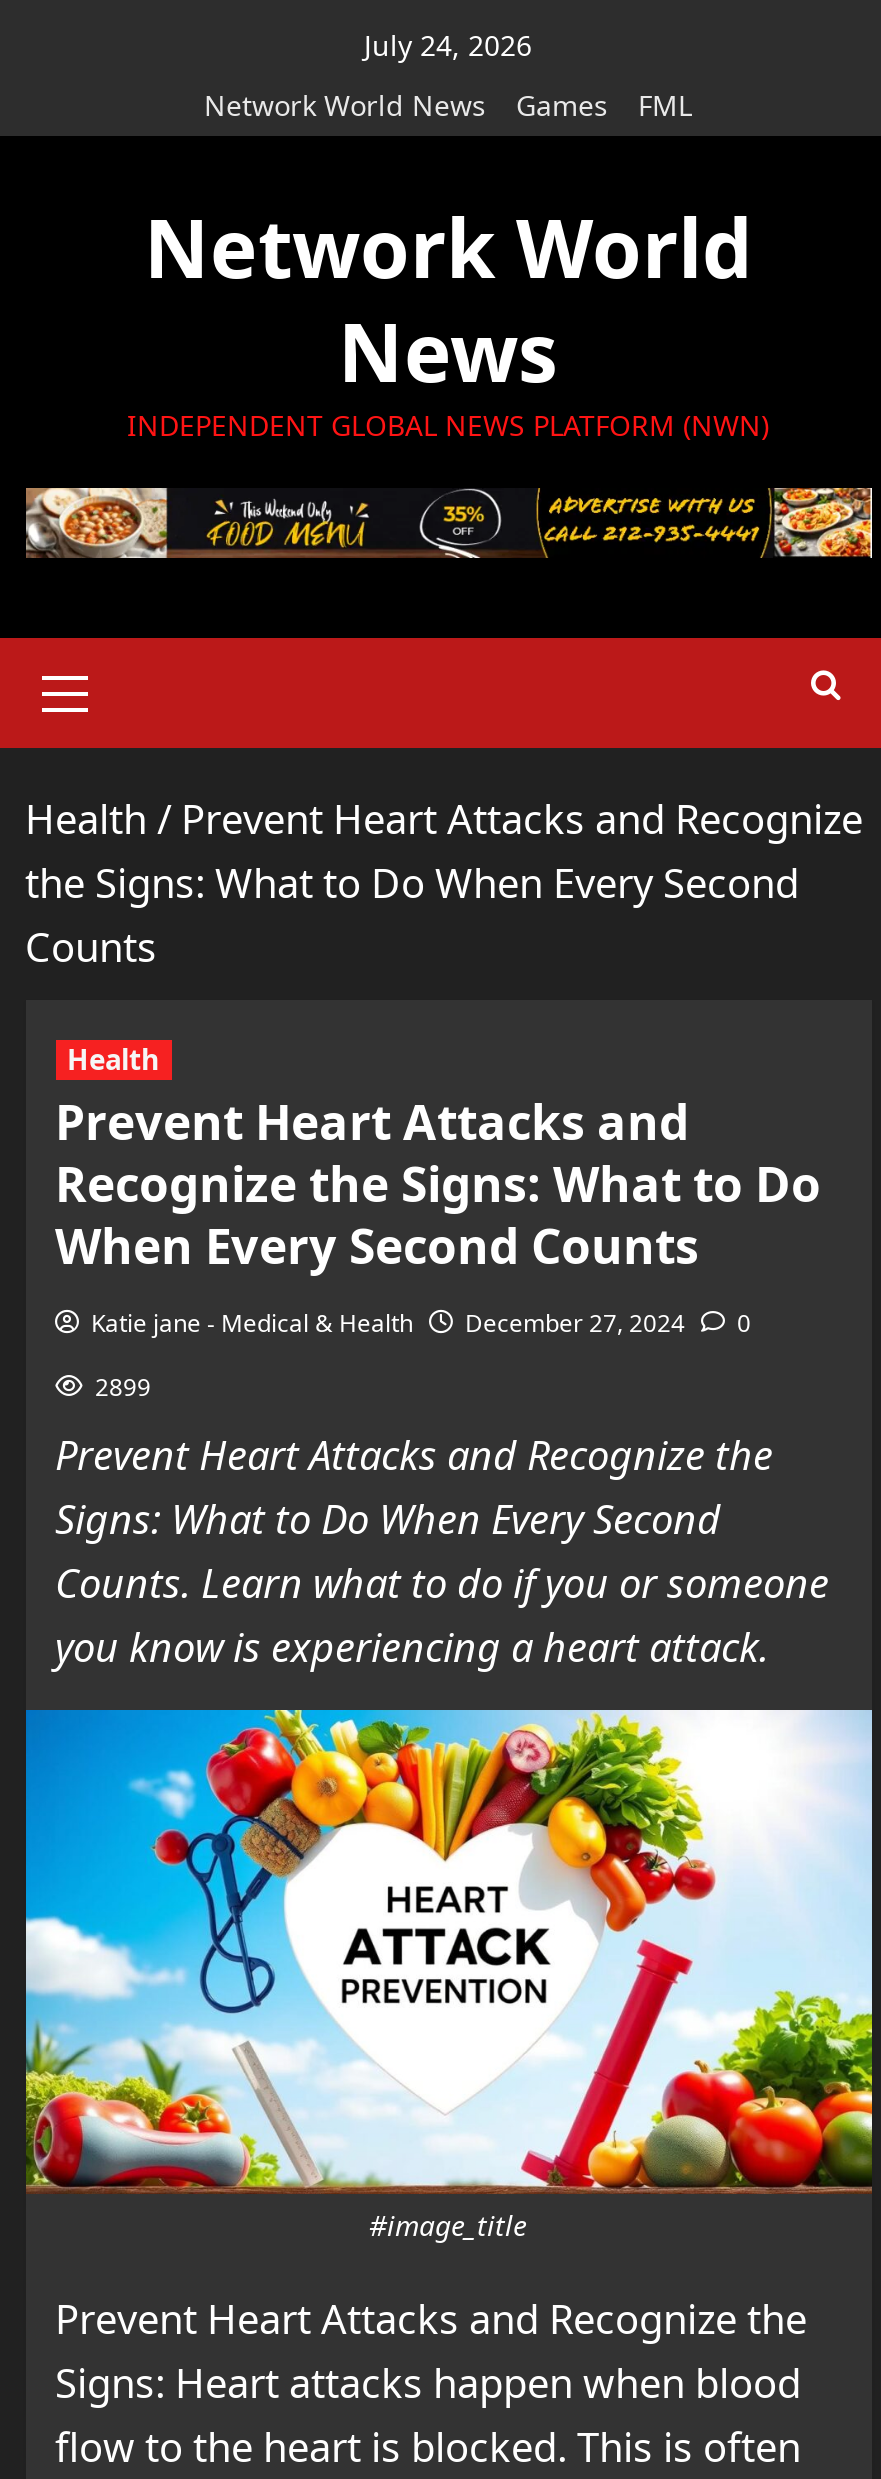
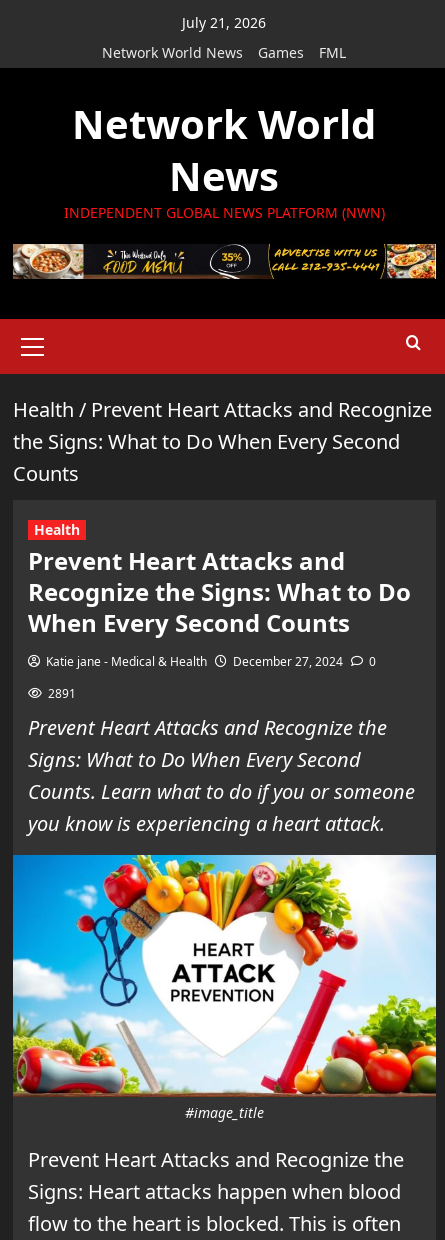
[364,26,532,64] July 24, 2026 -> [182,13,266,32] July 21, 2026
[95,1370,151,1404] 2899 -> [47,685,75,702] 2891

